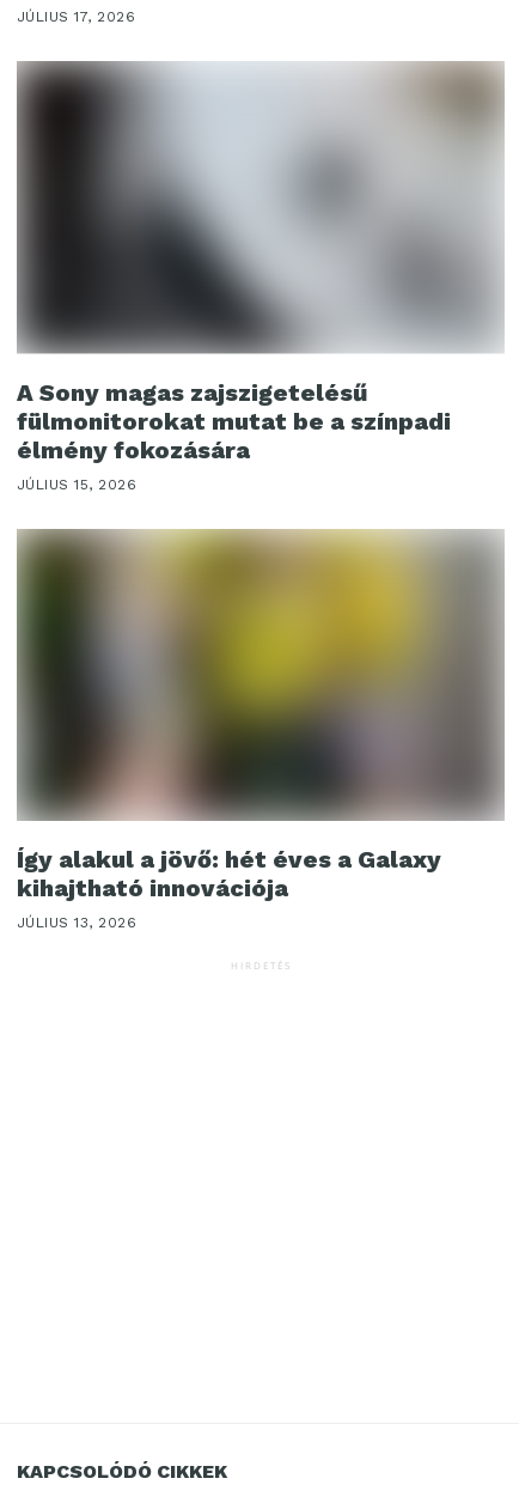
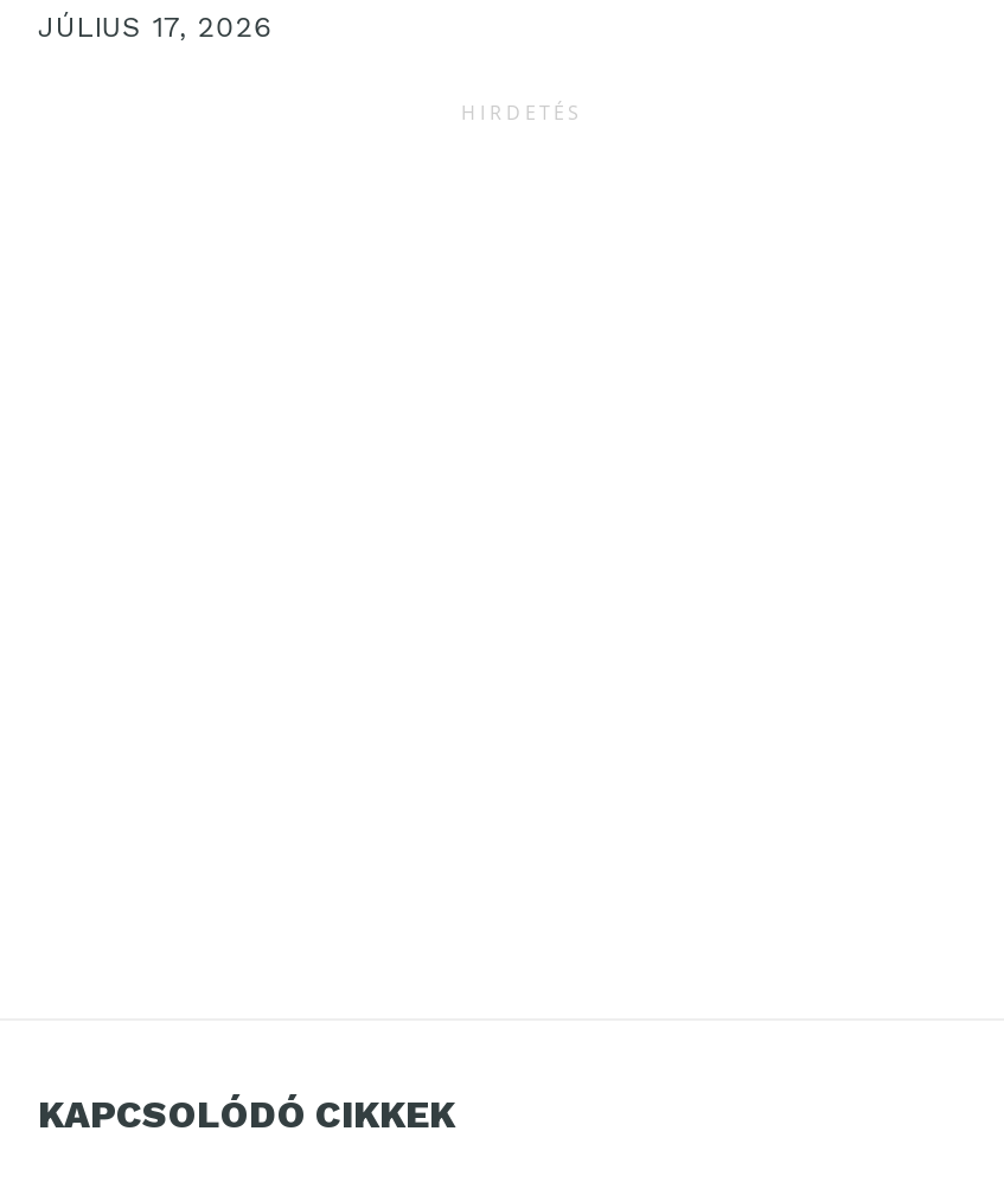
[16,60,505,493] [image] | A Sony magas zajszigetelésű | fülmonitorokat mutat be a színpadi | élmény fokozására | JÚLIUS 15, 2026 -> none
[16,528,506,931] [image] | Így alakul a jövő: hét éves a Galaxy | kihajtható innovációja | JÚLIUS 13, 2026 -> none

